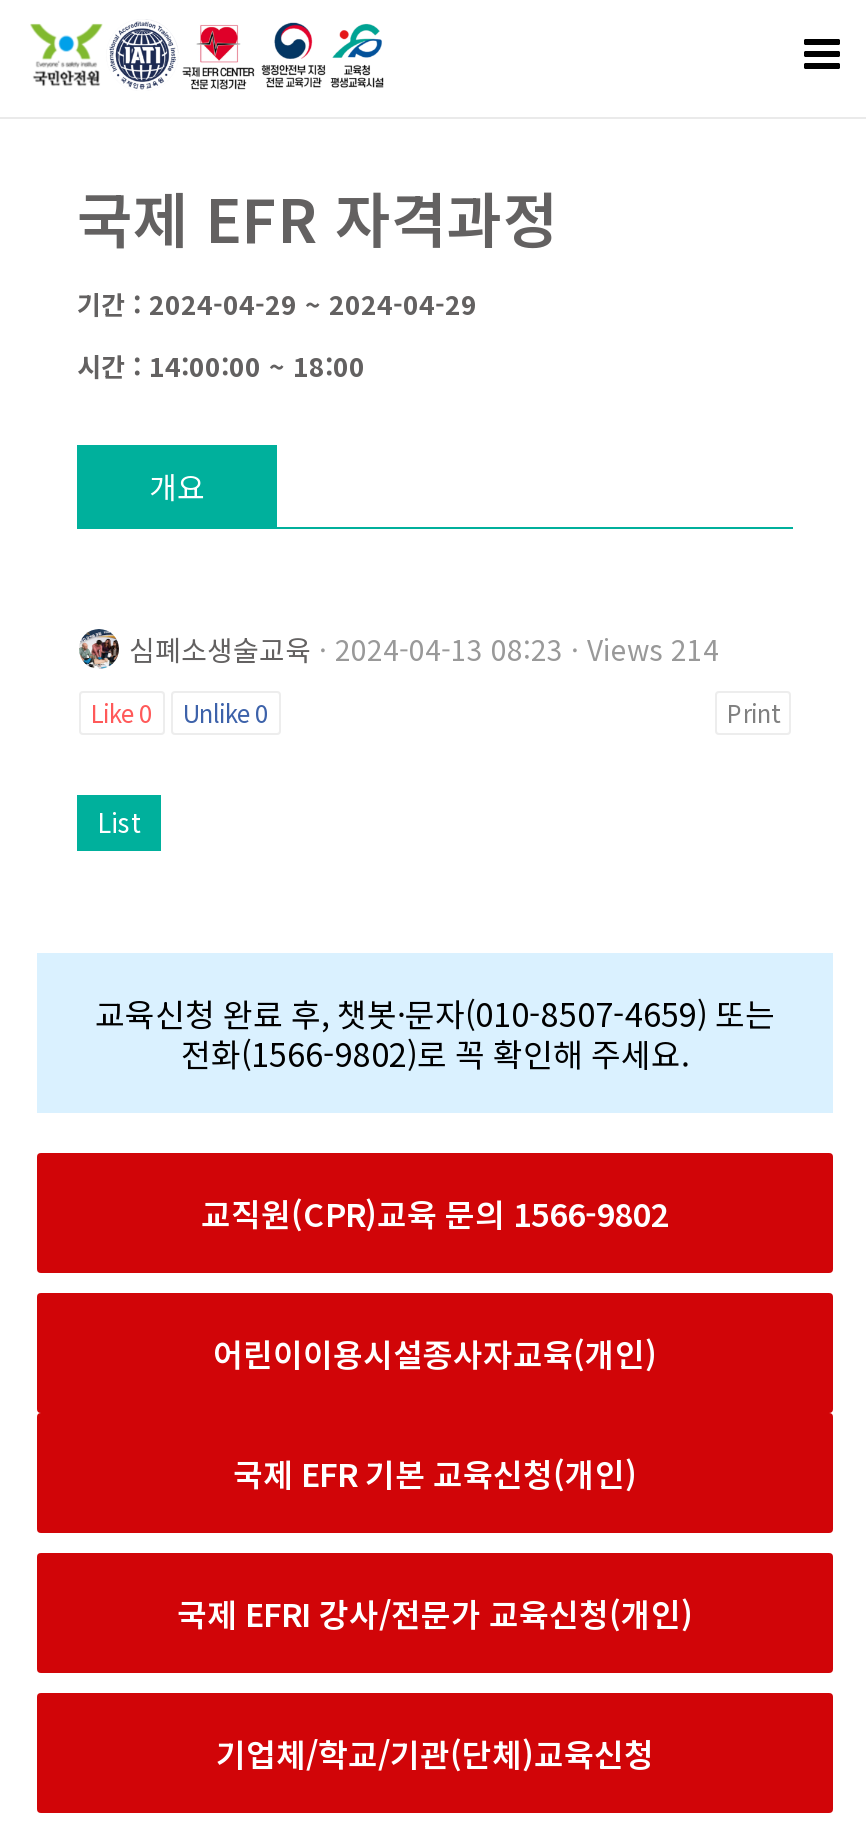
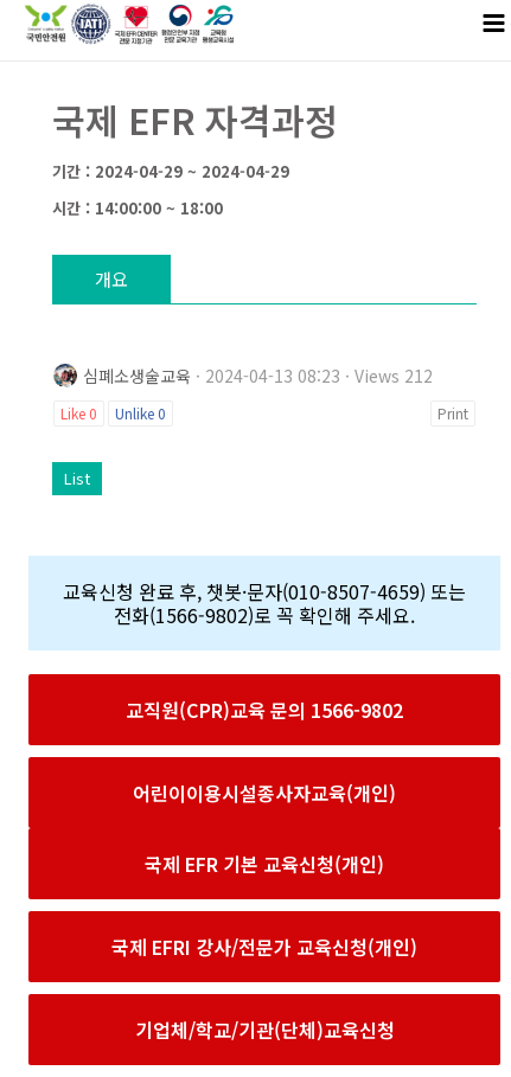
[129,628,719,668] 심폐소생술교육 · 2024-04-13 08:23 · Views 214 -> [83,363,433,387] 심폐소생술교육 · 2024-04-13 08:23 · Views 212

